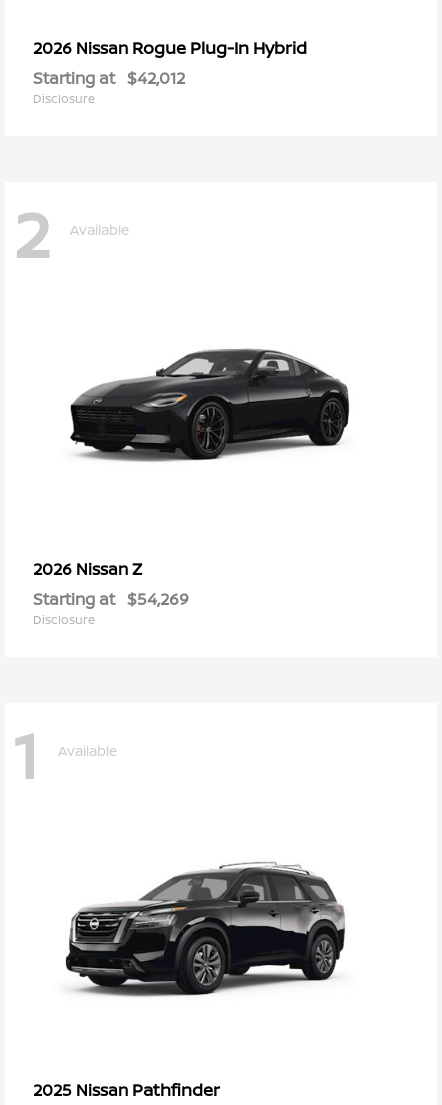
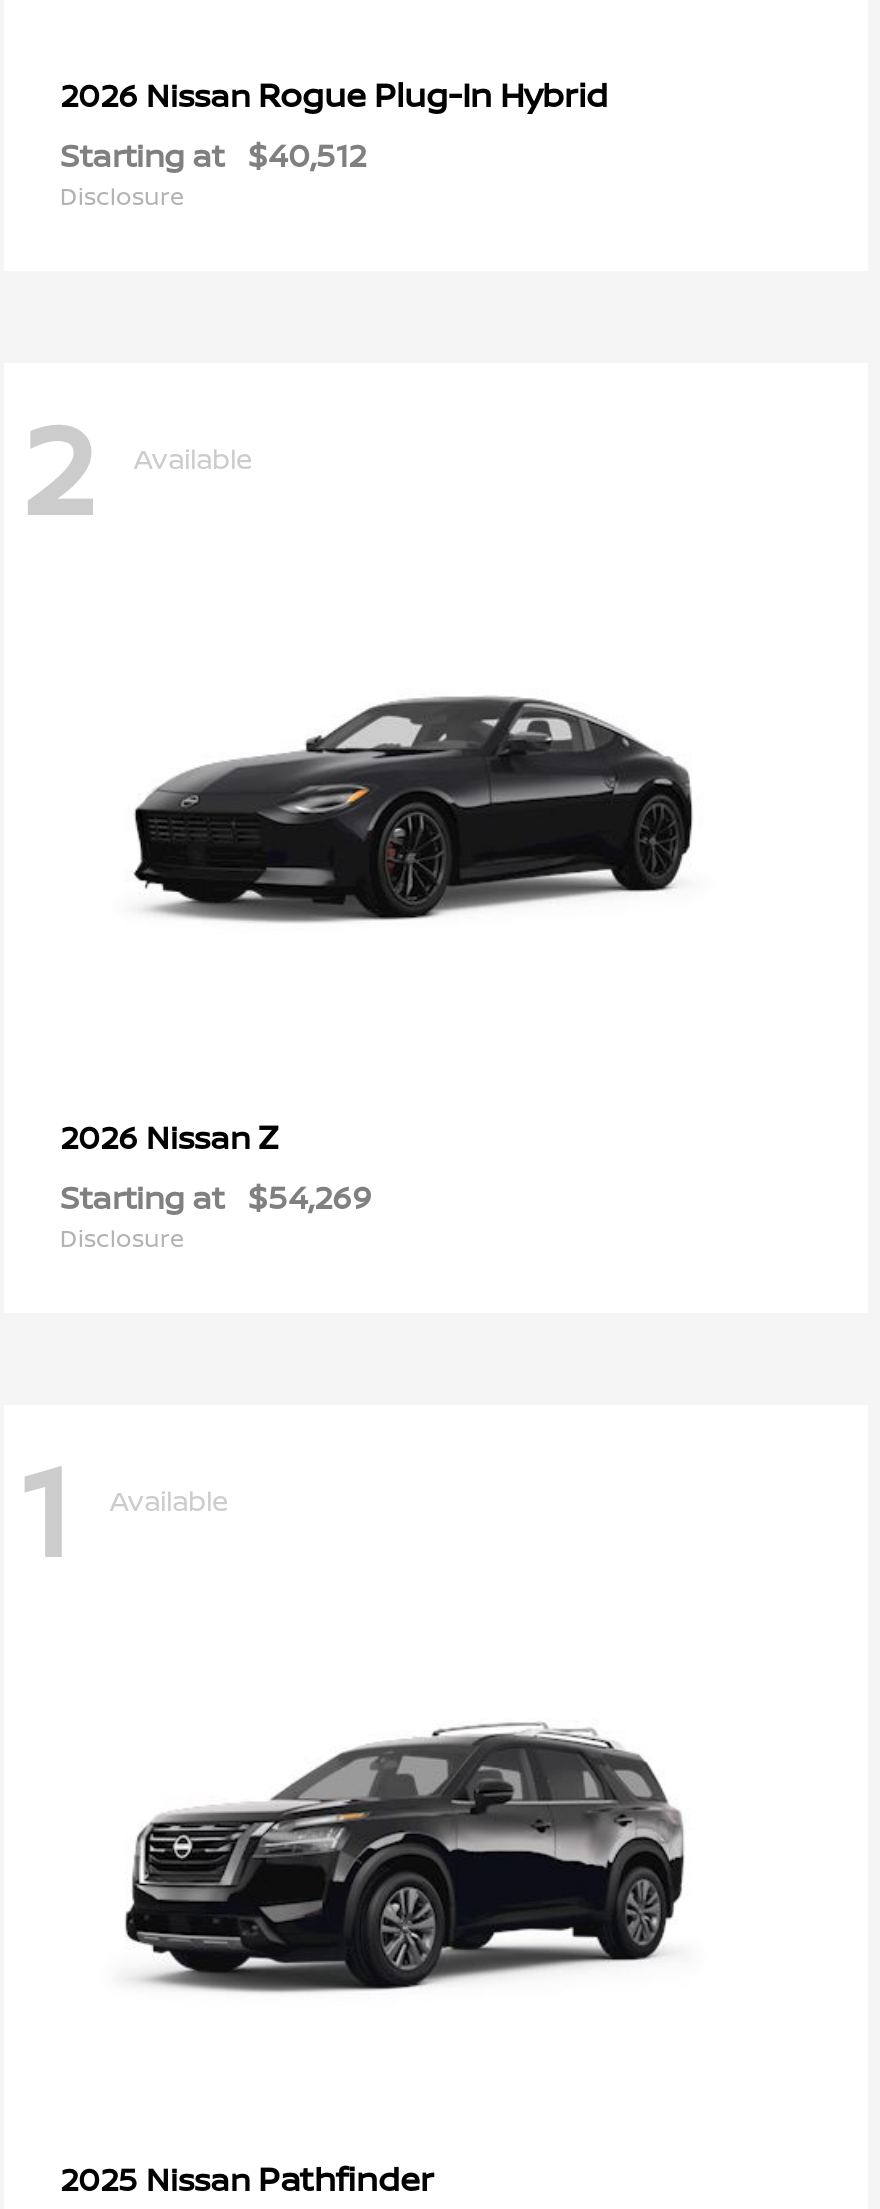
[33,67,185,89] Starting at $42,012 -> [60,133,366,177] Starting at $40,512

